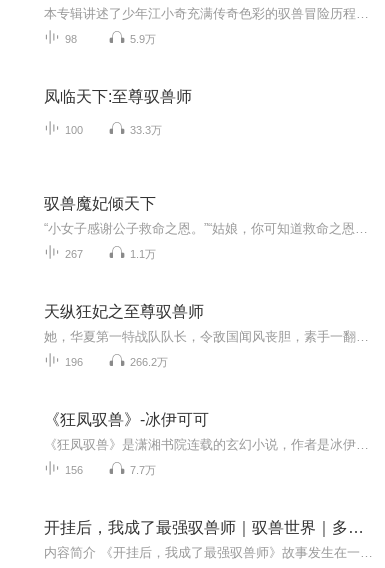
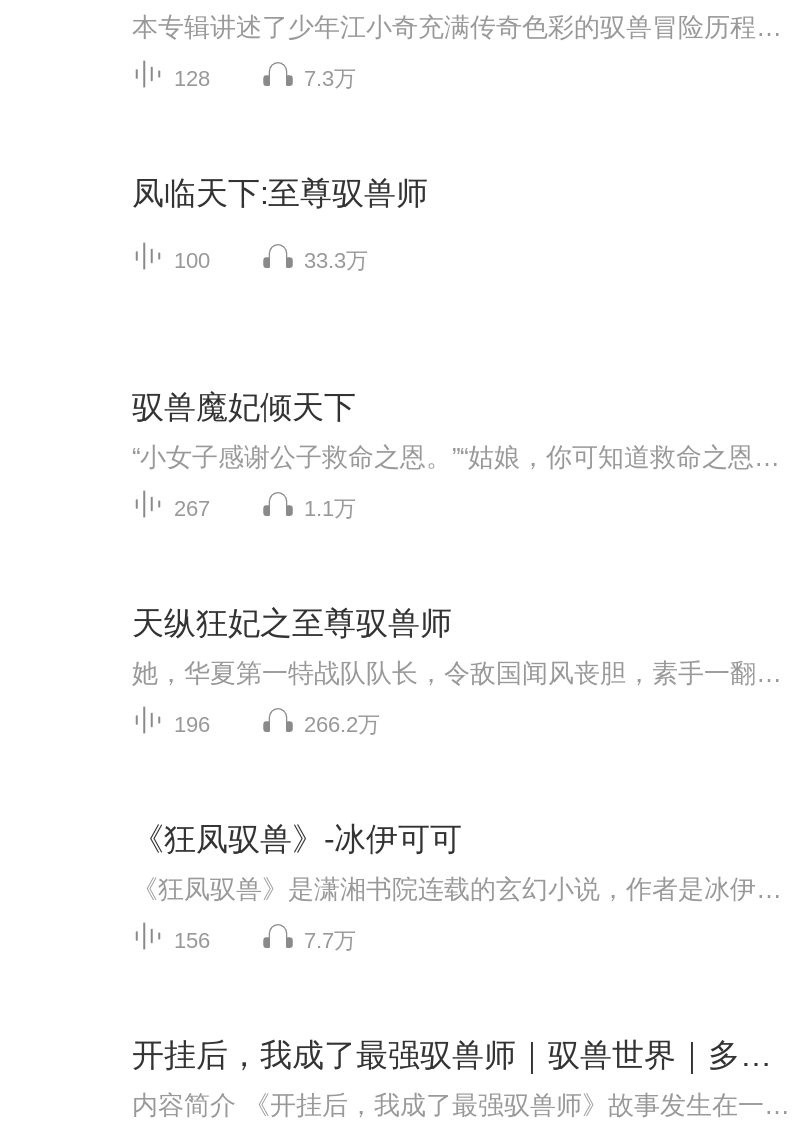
[65,33,77,45] 98 -> [174,66,210,90] 128
[130,33,156,45] 5.9万 -> [304,66,356,90] 7.3万

